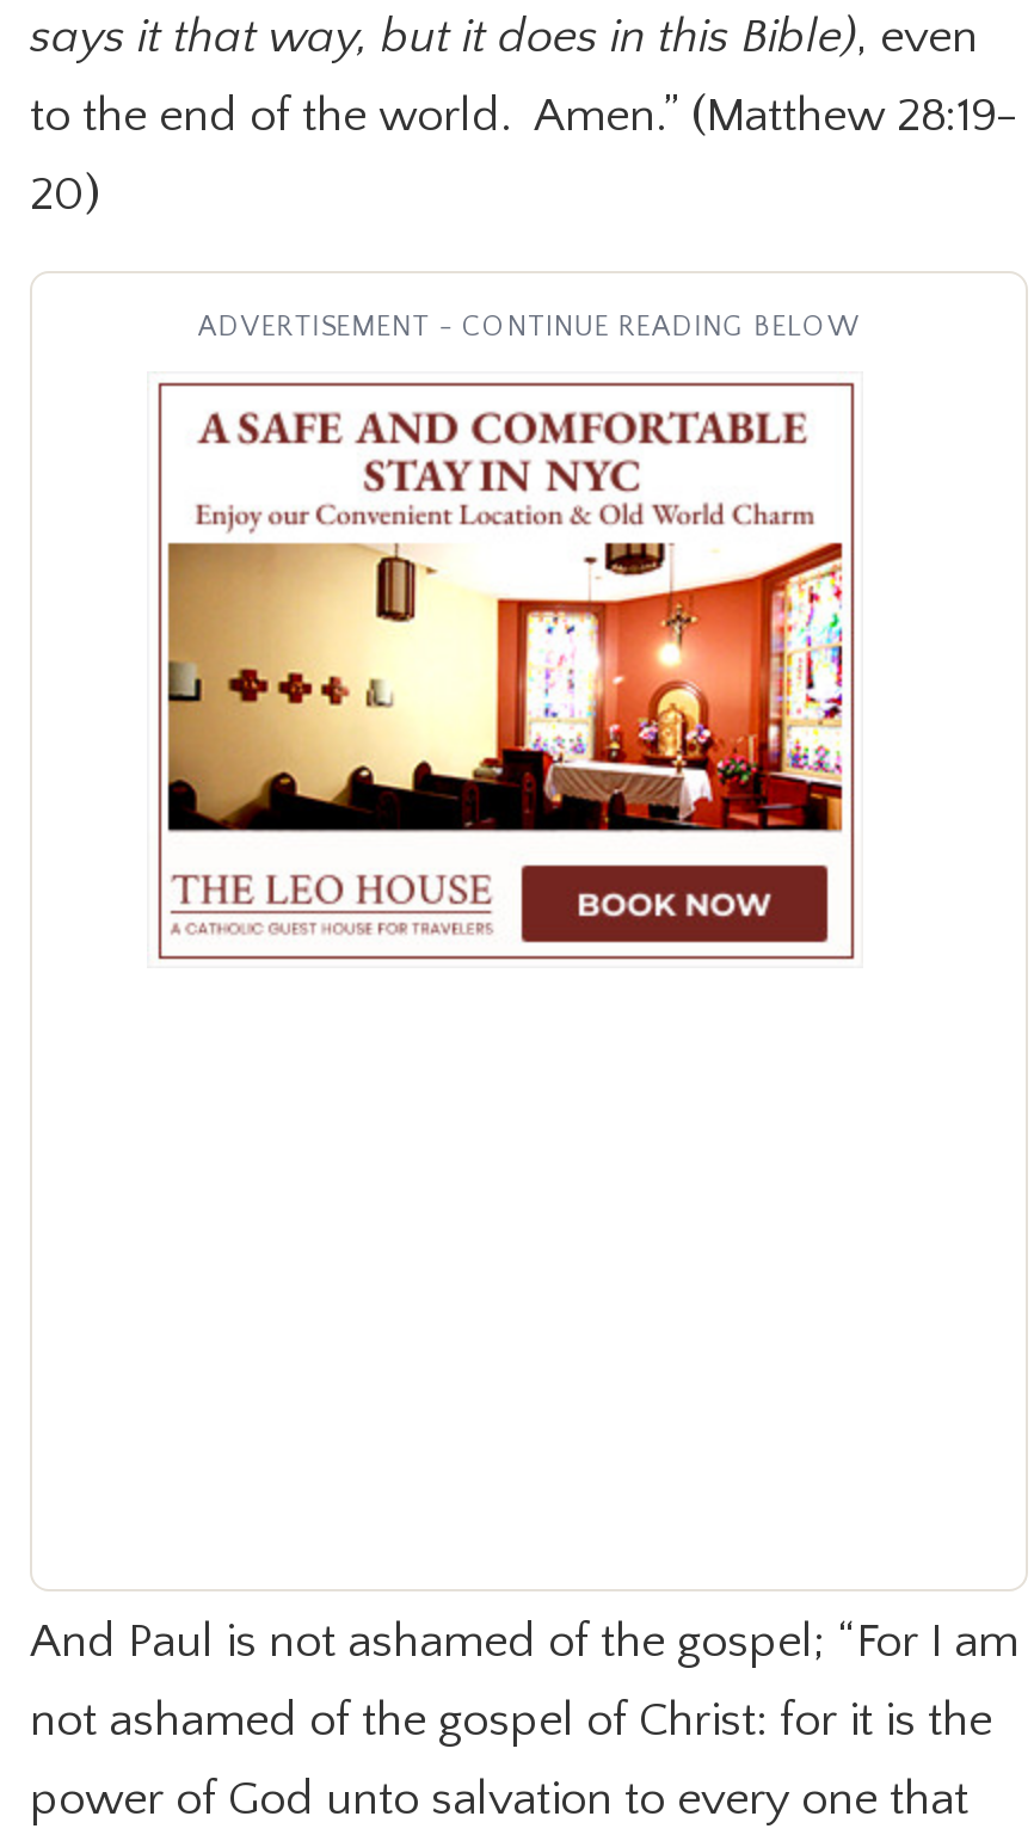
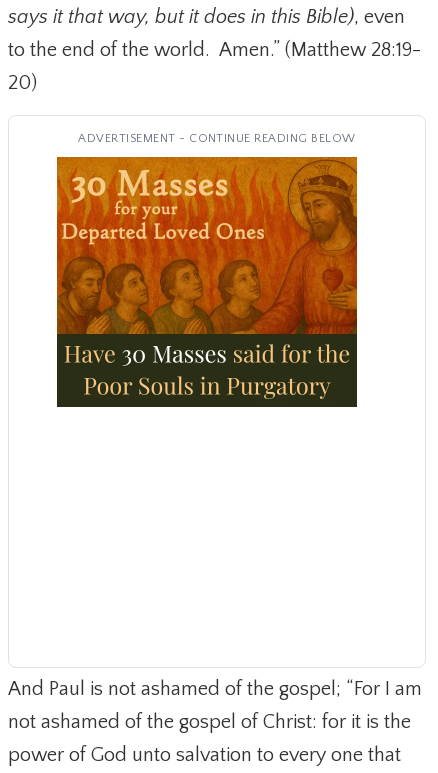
[147,371,863,968] [image] -> [56,156,358,408] [image]

